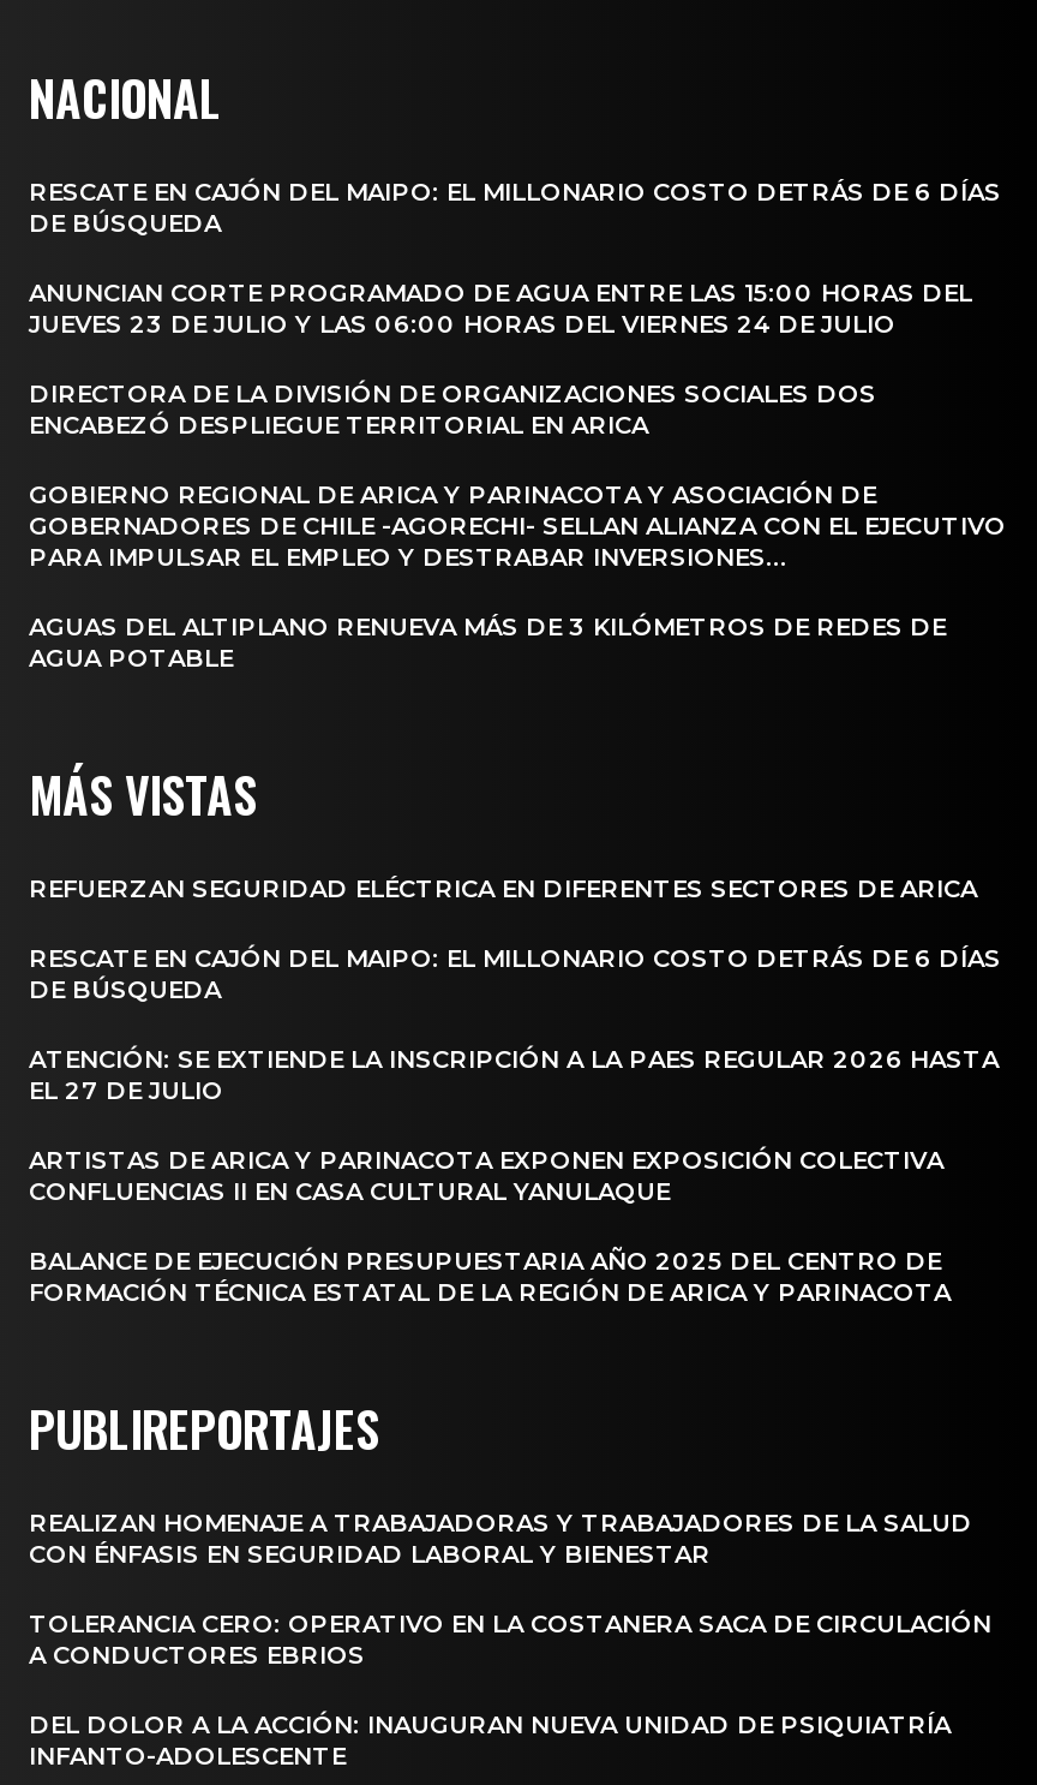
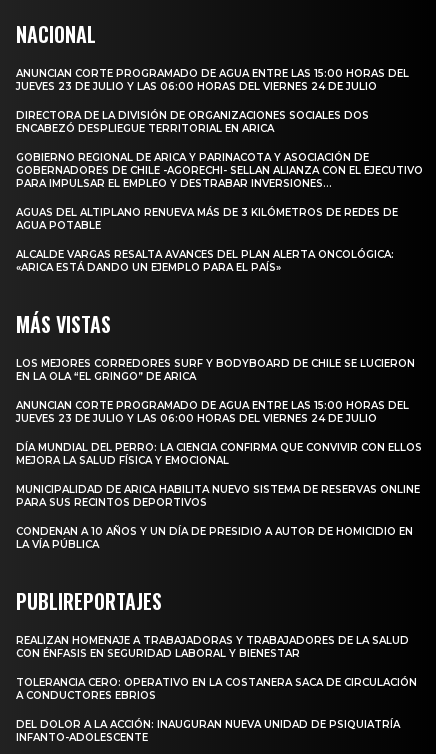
[29,176,1001,238] RESCATE EN CAJÓN DEL MAIPO: EL MILLONARIO COSTO DETRÁS DE 6 DÍAS | DE BÚSQUEDA -> none
moved [29,277,1006,673] -> [16,67,423,232]: ANUNCIAN CORTE PROGRAMADO DE AGUA ENTRE LAS 15:00 HORAS DEL | JUEVES 23 DE JULIO Y LAS 06:00 HORAS DEL VIERNES 24 DE JULIO | DIRECTORA DE LA DIVISIÓN DE ORGANIZACIONES SOCIALES DOS | ... | AGUAS DEL ALTIPLANO RENUEVA MÁS DE 3 KILÓMETROS DE REDES DE | AGUA POTABLE
none -> [16,248,394,274] ALCALDE VARGAS RESALTA AVANCES DEL PLAN ALERTA ONCOLÓGICA: | «ARICA ESTÁ DANDO UN EJEMPLO PARA EL PAÍS»
[29,873,977,904] REFUERZAN SEGURIDAD ELÉCTRICA EN DIFERENTES SECTORES DE ARICA -> [16,357,415,383] LOS MEJORES CORREDORES SURF Y BODYBOARD DE CHILE SE LUCIERON | EN LA OLA “EL GRINGO” DE ARICA
[29,942,1001,1005] RESCATE EN CAJÓN DEL MAIPO: EL MILLONARIO COSTO DETRÁS DE 6 DÍAS | DE BÚSQUEDA -> [16,399,409,425] ANUNCIAN CORTE PROGRAMADO DE AGUA ENTRE LAS 15:00 HORAS DEL | JUEVES 23 DE JULIO Y LAS 06:00 HORAS DEL VIERNES 24 DE JULIO
[29,1043,999,1106] ATENCIÓN: SE EXTIENDE LA INSCRIPCIÓN A LA PAES REGULAR 2026 HASTA | EL 27 DE JULIO -> [16,441,422,467] DÍA MUNDIAL DEL PERRO: LA CIENCIA CONFIRMA QUE CONVIVIR CON ELLOS | MEJORA LA SALUD FÍSICA Y EMOCIONAL
[29,1144,943,1206] ARTISTAS DE ARICA Y PARINACOTA EXPONEN EXPOSICIÓN COLECTIVA | CONFLUENCIAS II EN CASA CULTURAL YANULAQUE -> [16,483,420,509] MUNICIPALIDAD DE ARICA HABILITA NUEVO SISTEMA DE RESERVAS ONLINE | PARA SUS RECINTOS DEPORTIVOS
[29,1245,951,1307] BALANCE DE EJECUCIÓN PRESUPUESTARIA AÑO 2025 DEL CENTRO DE | FORMACIÓN TÉCNICA ESTATAL DE LA REGIÓN DE ARICA Y PARINACOTA -> [16,525,413,551] CONDENAN A 10 AÑOS Y UN DÍA DE PRESIDIO A AUTOR DE HOMICIDIO EN | LA VÍA PÚBLICA

